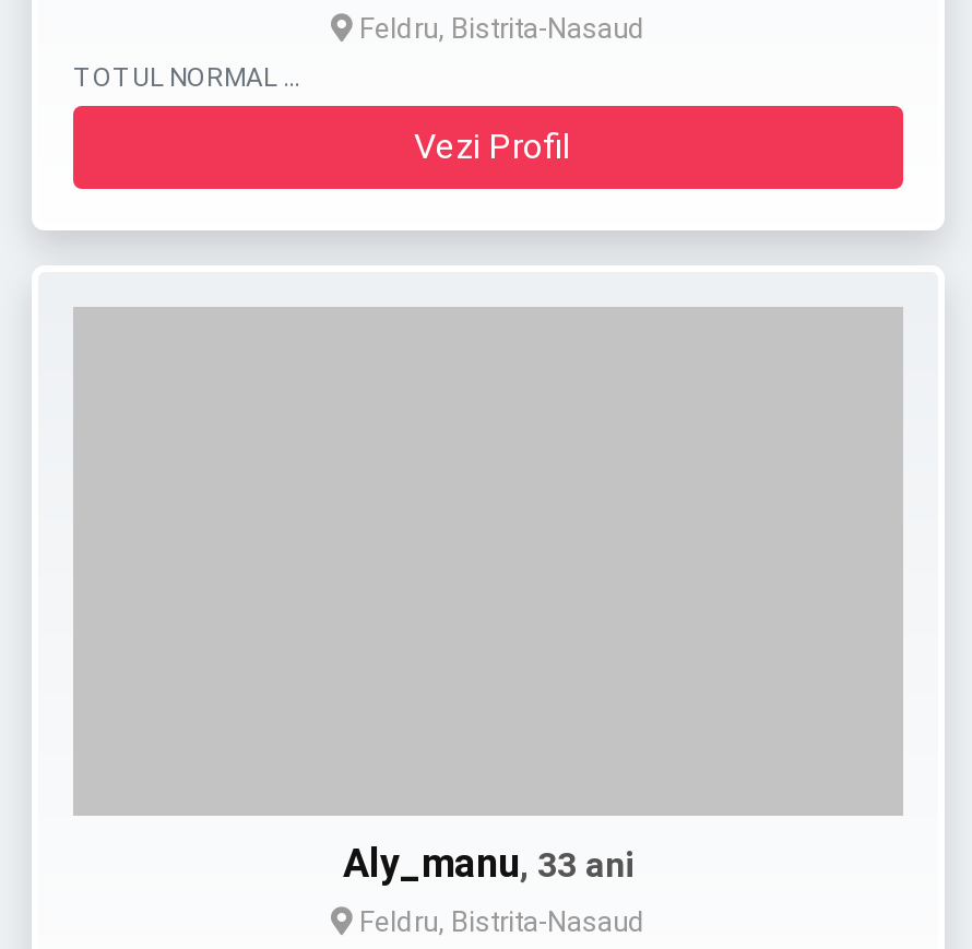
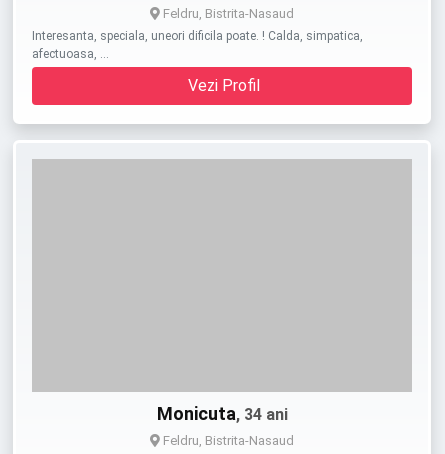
[73,62,303,93] TOTUL NORMAL … -> [32,29,363,61] Interesanta, speciala, uneori dificila poate. ! Calda, simpatica, | afectuoasa, …
[343,840,633,886] Aly_manu, 33 ani -> [156,403,287,424] Monicuta, 34 ani

